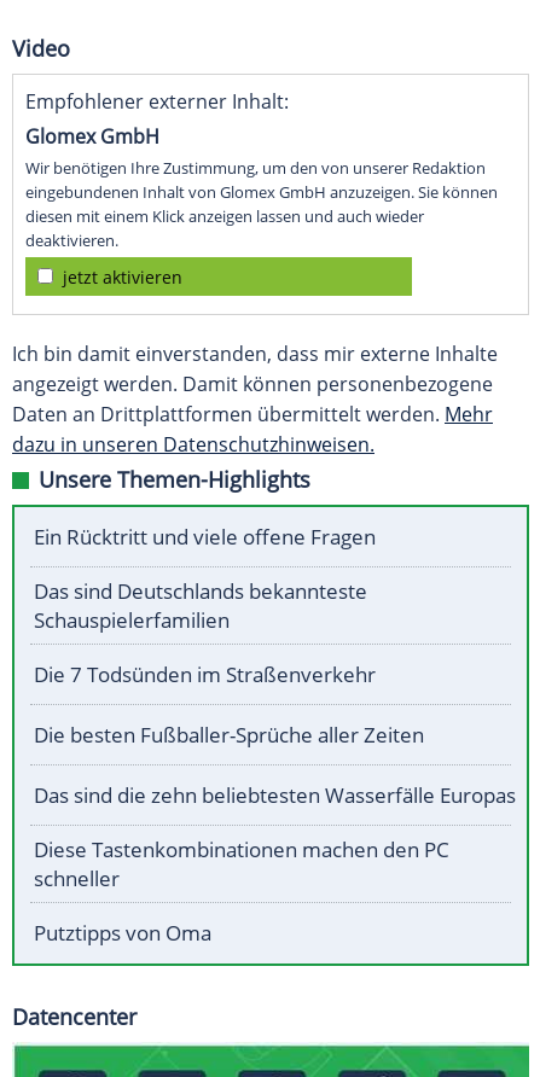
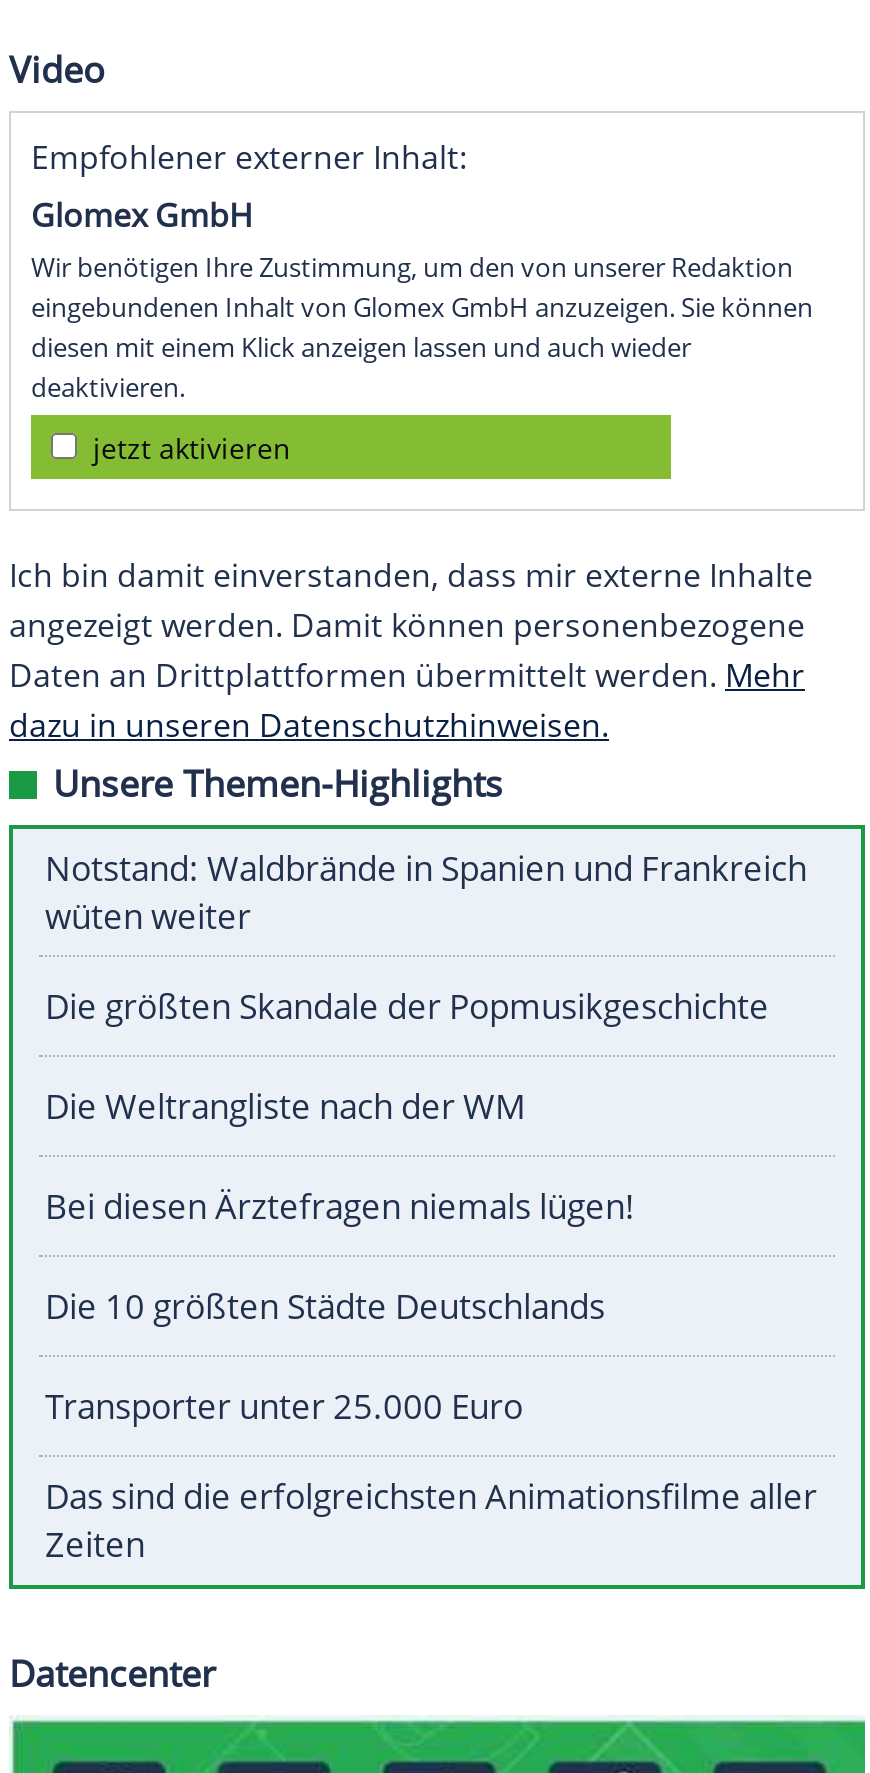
[34,523,376,551] Ein Rücktritt und viele offene Fragen -> [45,846,807,940] Notstand: Waldbrände in Spanien und Frankreich | wüten weiter
[34,577,367,634] Das sind Deutschlands bekannteste | Schauspielerfamilien -> [45,984,769,1030] Die größten Skandale der Popmusikgeschichte
[34,661,376,689] Die 7 Todsünden im Straßenverkehr -> [45,1084,525,1130] Die Weltrangliste nach der WM
[34,721,424,749] Die besten Fußballer-Sprüche aller Zeiten -> [45,1184,635,1230] Bei diesen Ärztefragen niemals lügen!
[34,782,516,809] Das sind die zehn beliebtesten Wasserfälle Europas -> [45,1284,605,1330] Die 10 größten Städte Deutschlands
[34,836,449,893] Diese Tastenkombinationen machen den PC | schneller -> [45,1384,523,1430] Transporter unter 25.000 Euro
[34,919,211,947] Putztipps von Oma -> [45,1474,817,1568] Das sind die erfolgreichsten Animationsfilme aller | Zeiten

